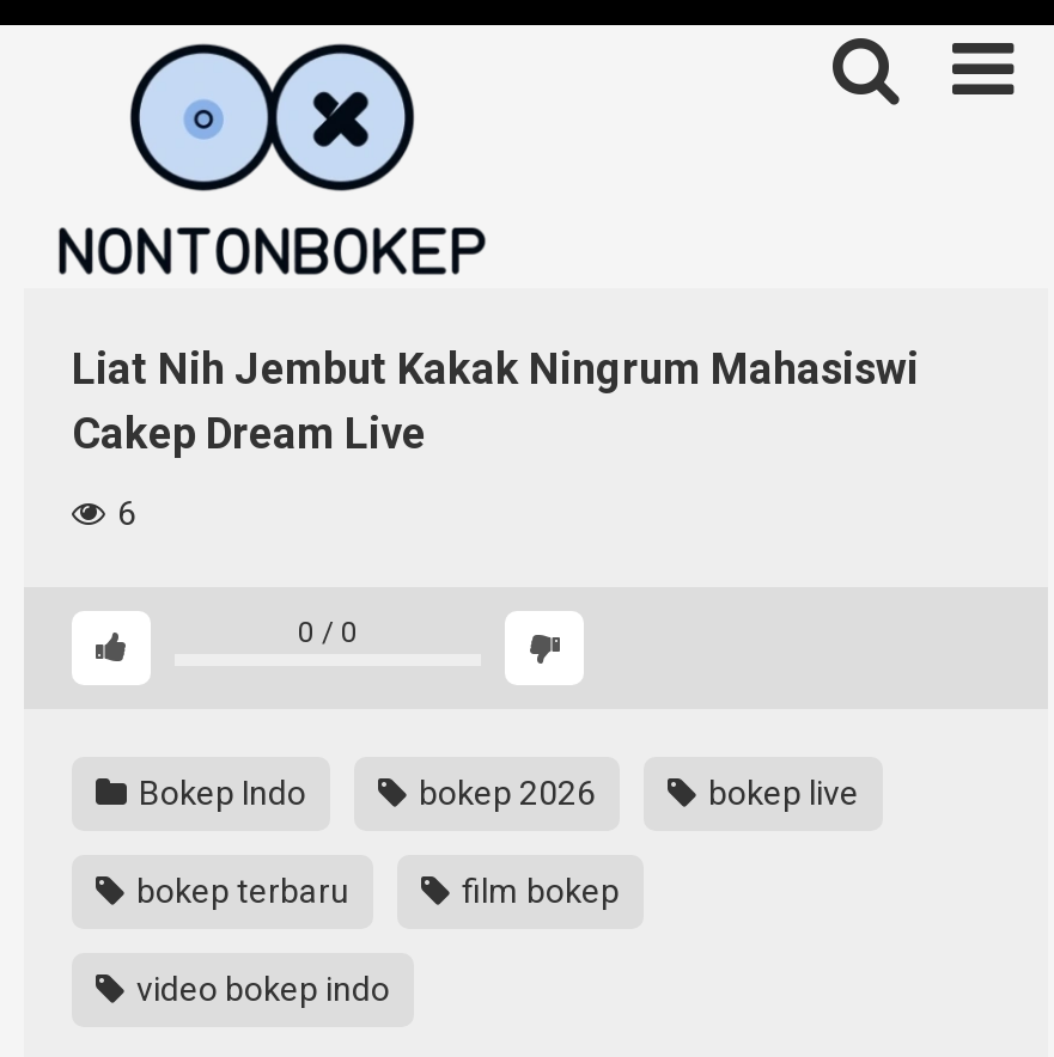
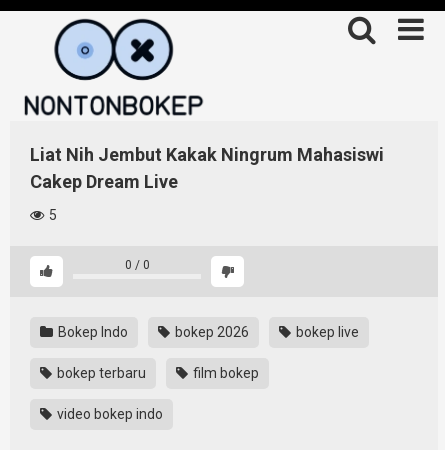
[110,494,136,532] 6 -> [46,207,57,223] 5

